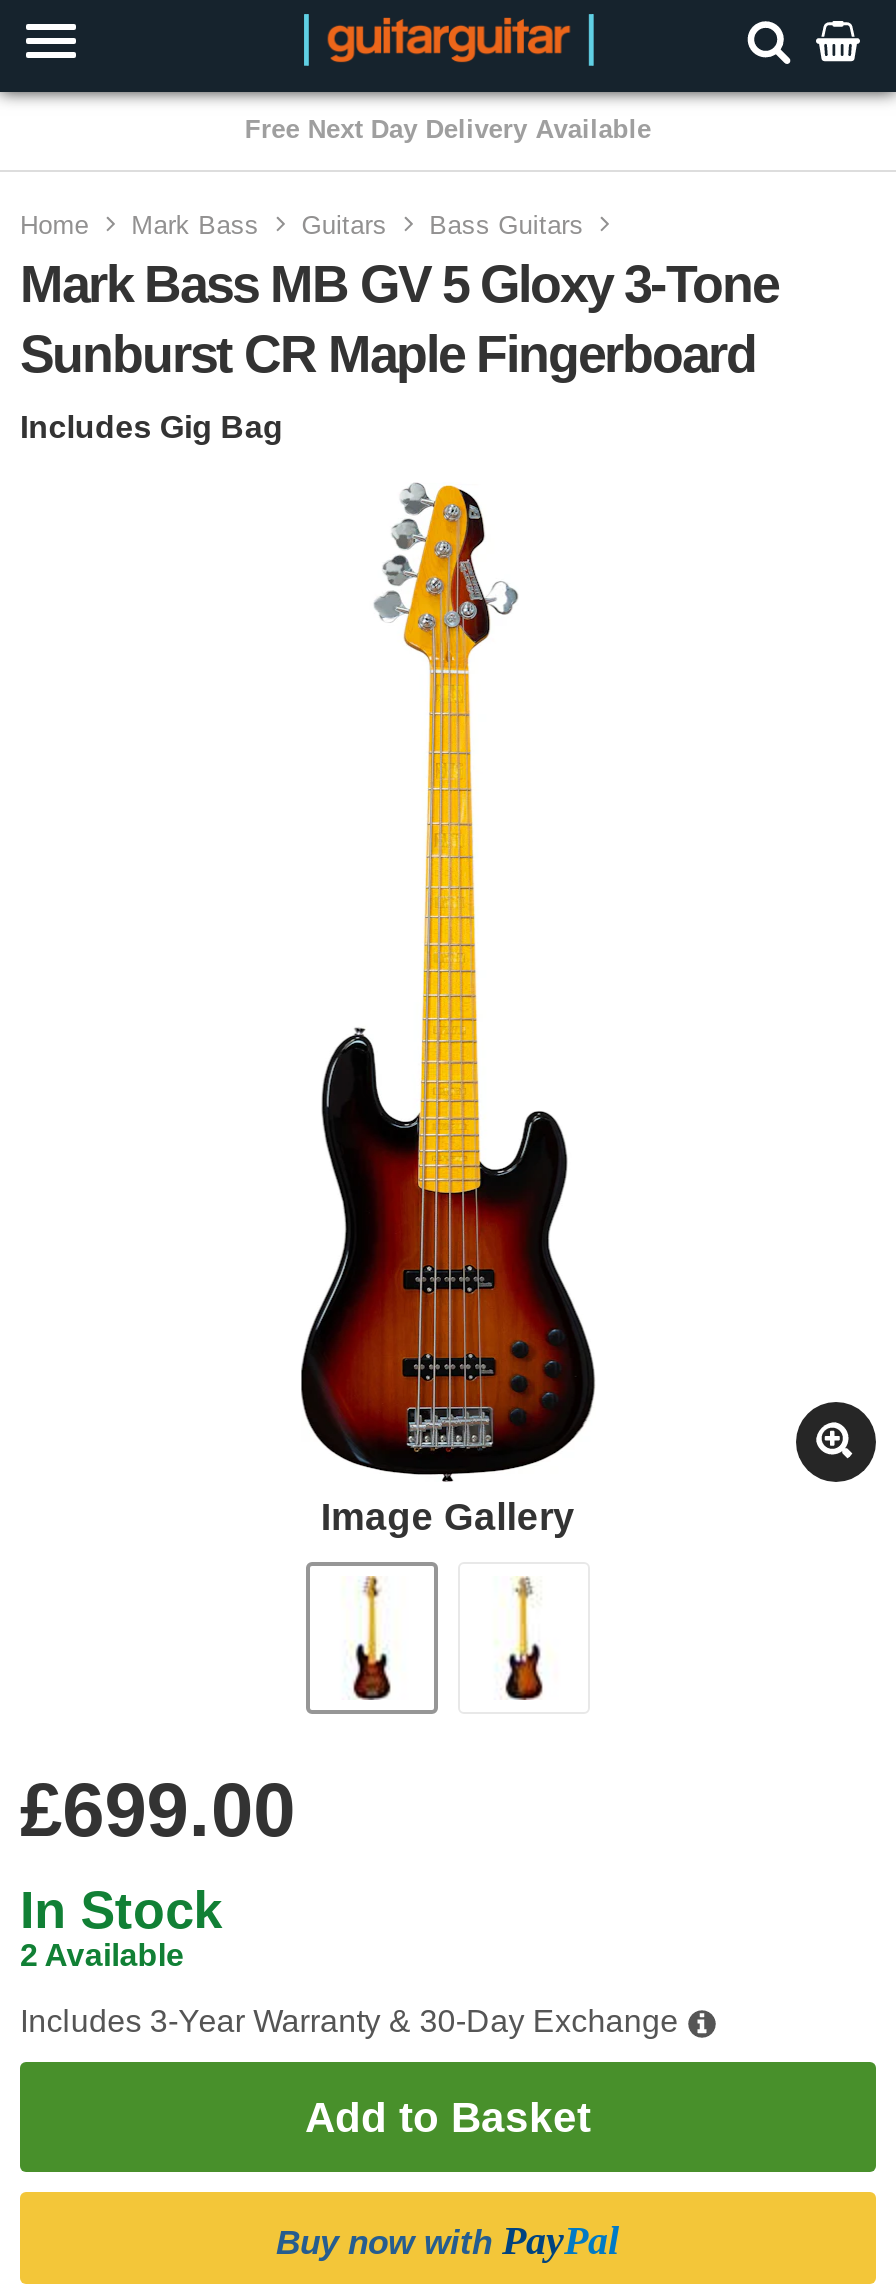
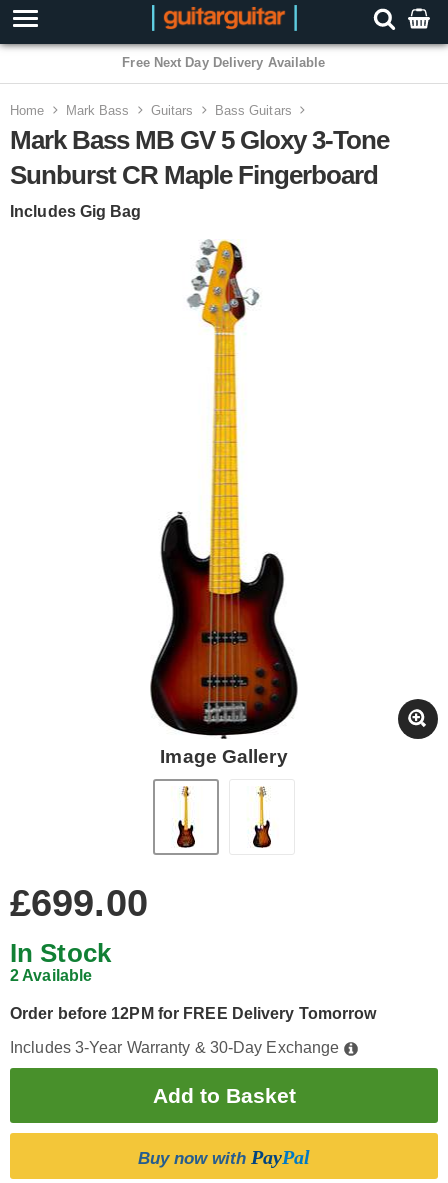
none -> [10,1005,376,1022] Order before 12PM for FREE Delivery Tomorrow

